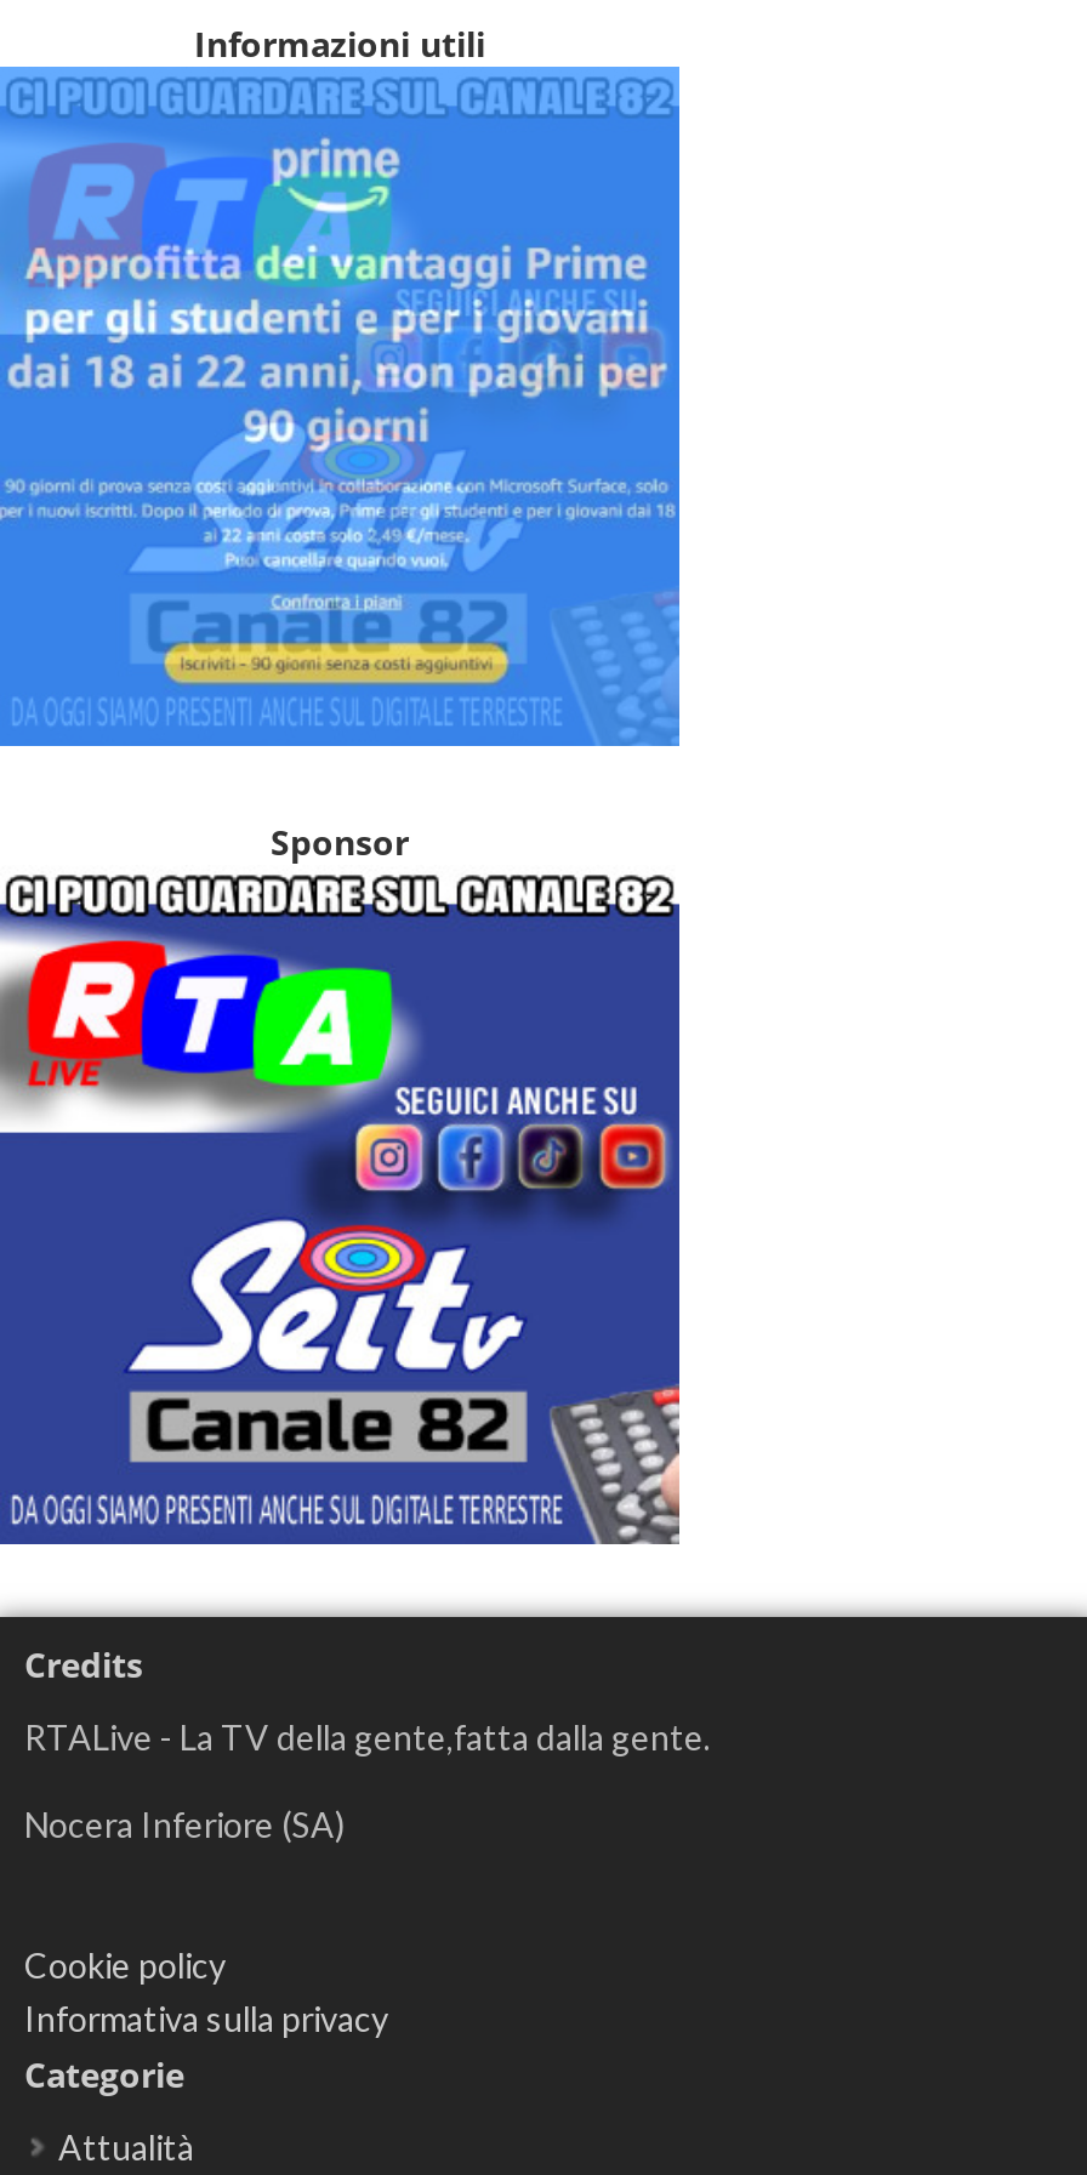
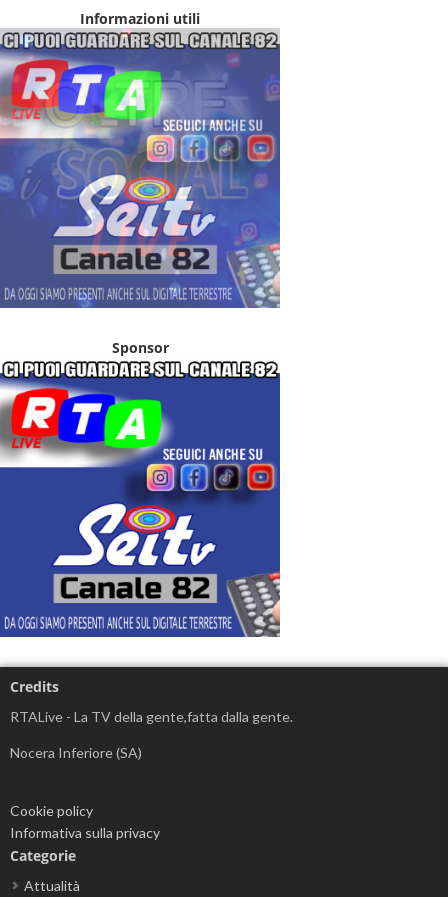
[7,64,682,746] [image] -> [3,28,281,308] [image]

